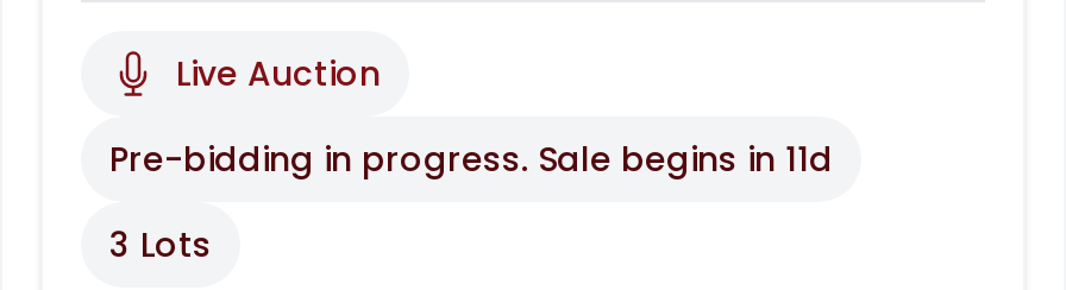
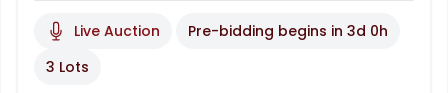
[109,135,833,182] Pre-bidding in progress. Sale begins in 11d -> [188,21,388,41] Pre-bidding begins in 3d 0h

